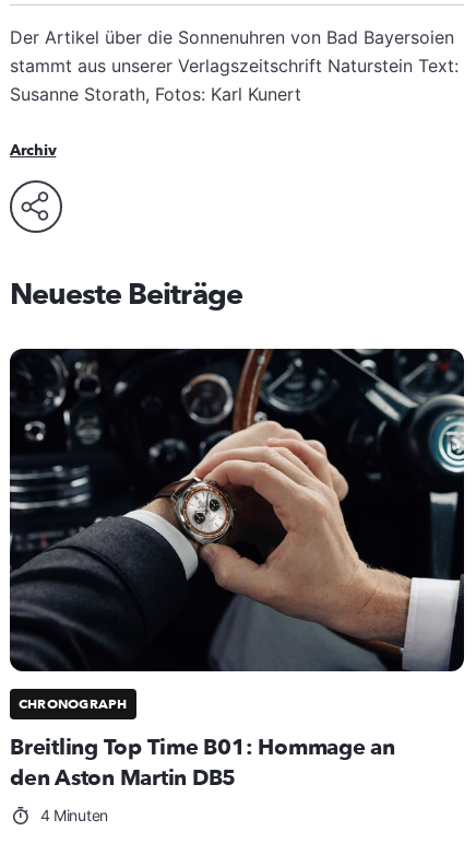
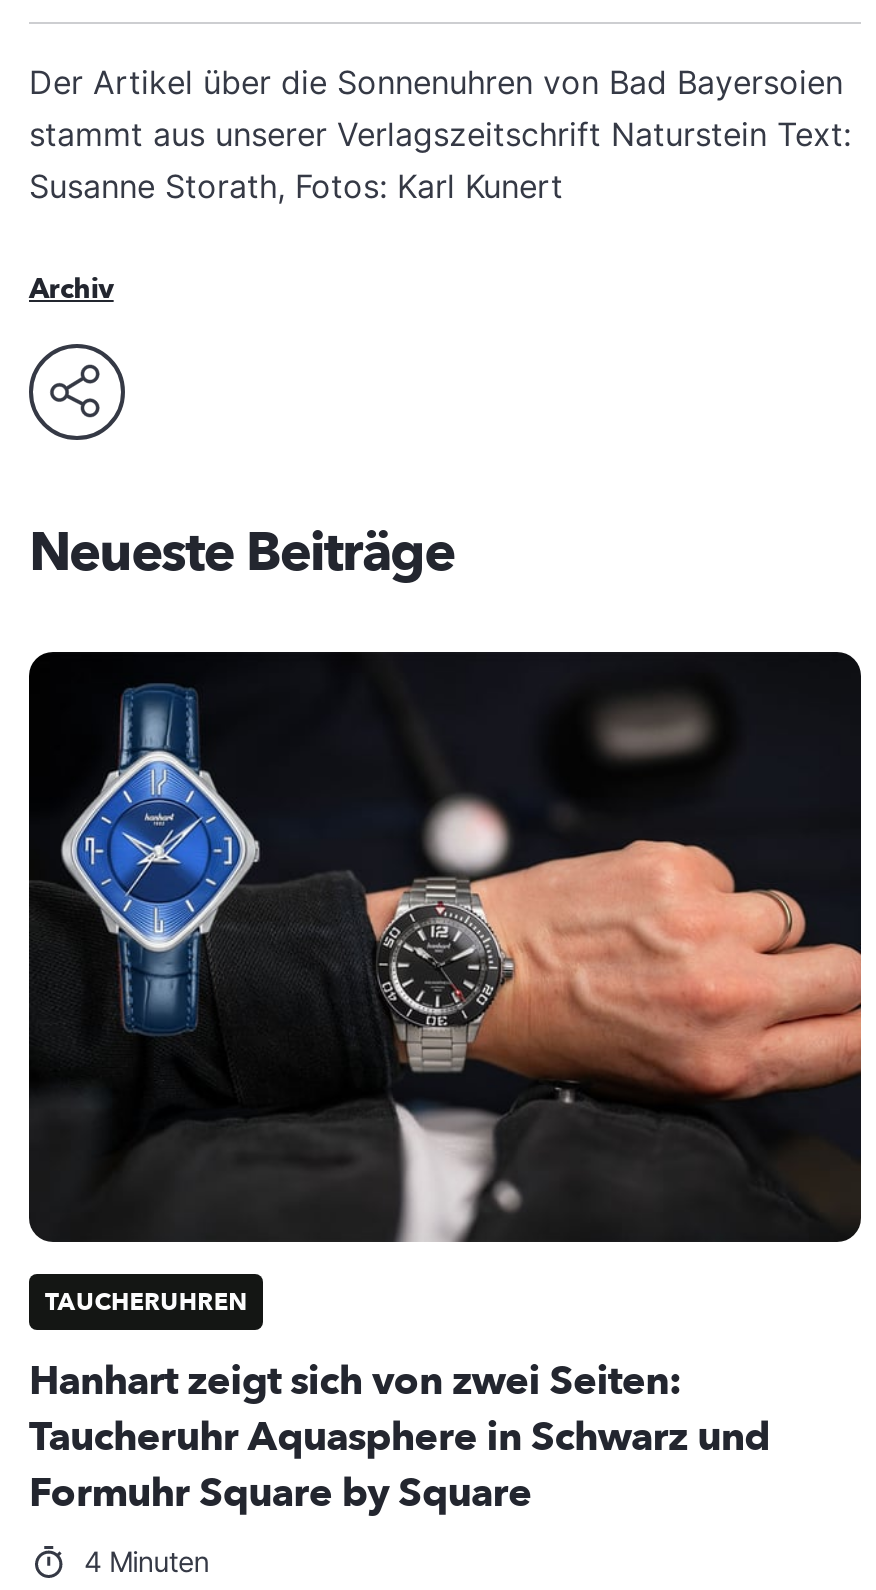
[10,348,465,713] [image] | CHRONOGRAPH -> [29,652,863,1319] [image] | TAUCHERUHREN
[10,732,395,792] Breitling Top Time B01: Hommage an | den Aston Martin DB5 -> [29,1353,770,1519] Hanhart zeigt sich von zwei Seiten: | Taucheruhr Aquasphere in Schwarz und | Formuhr Square by Square

